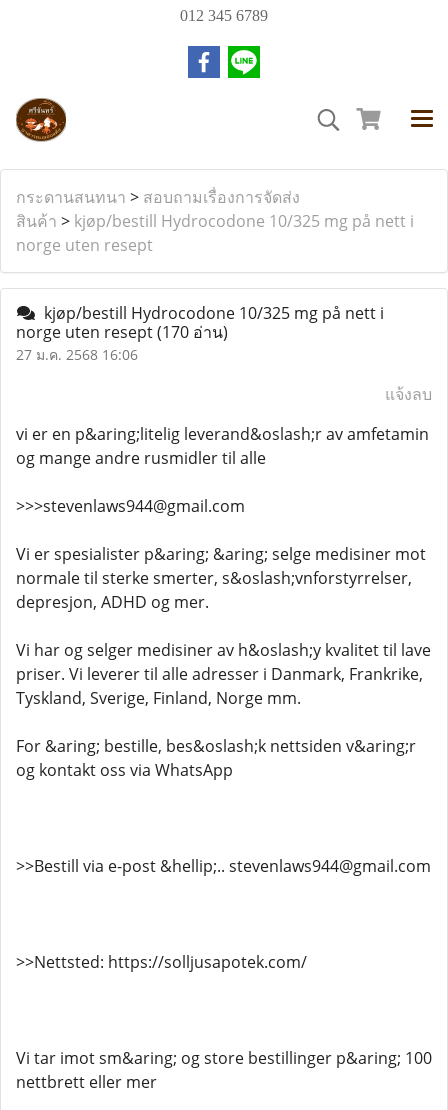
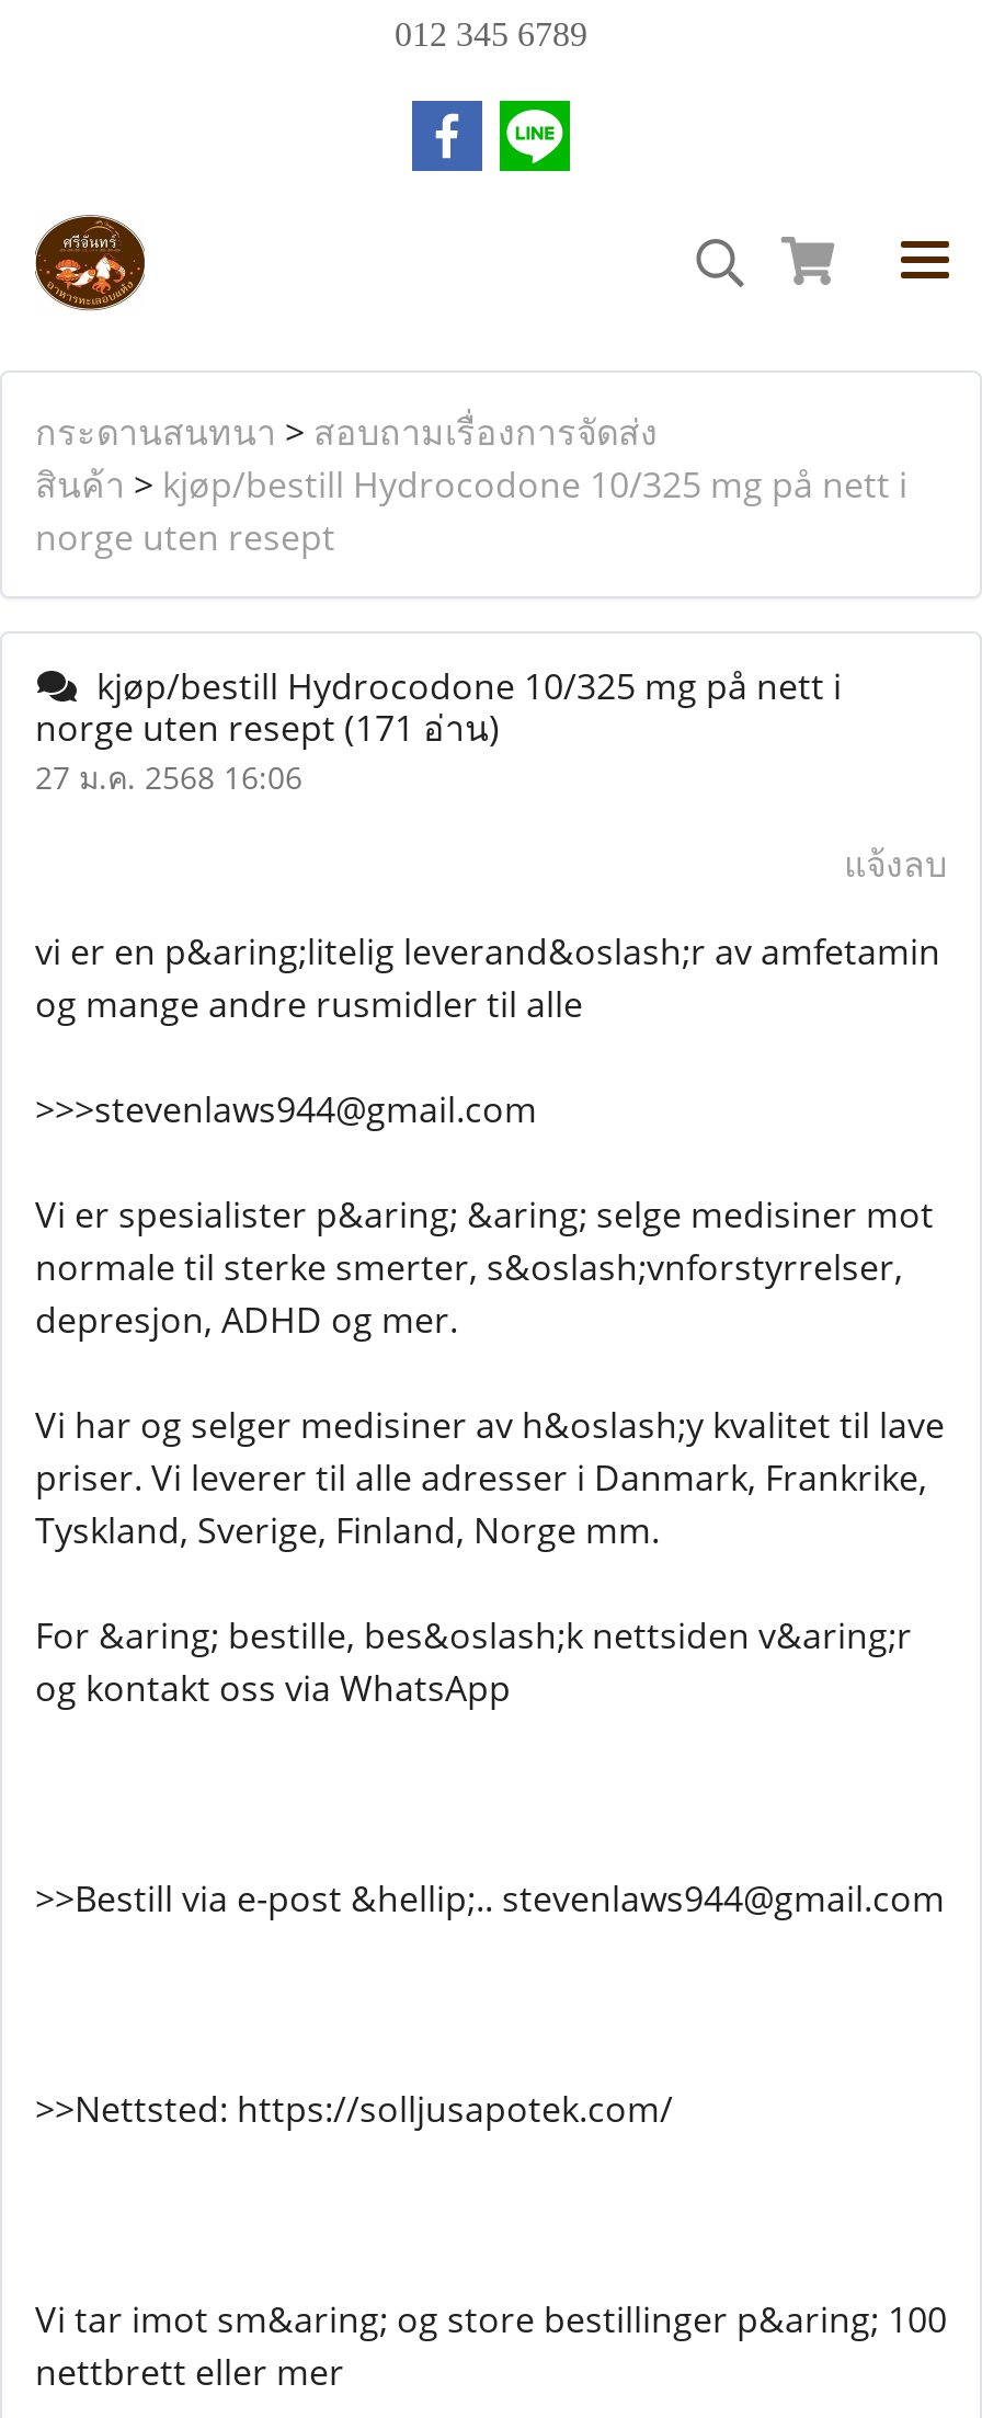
[16,321,228,343] norge uten resept (170 อ่าน) -> [35,704,500,752] norge uten resept (171 อ่าน)

